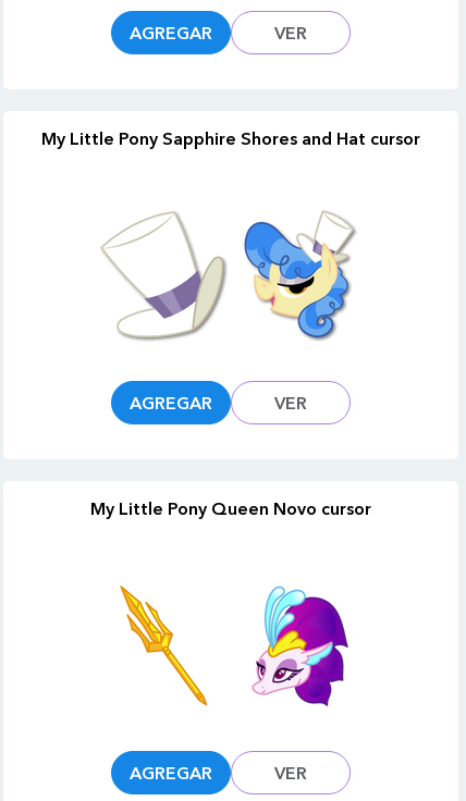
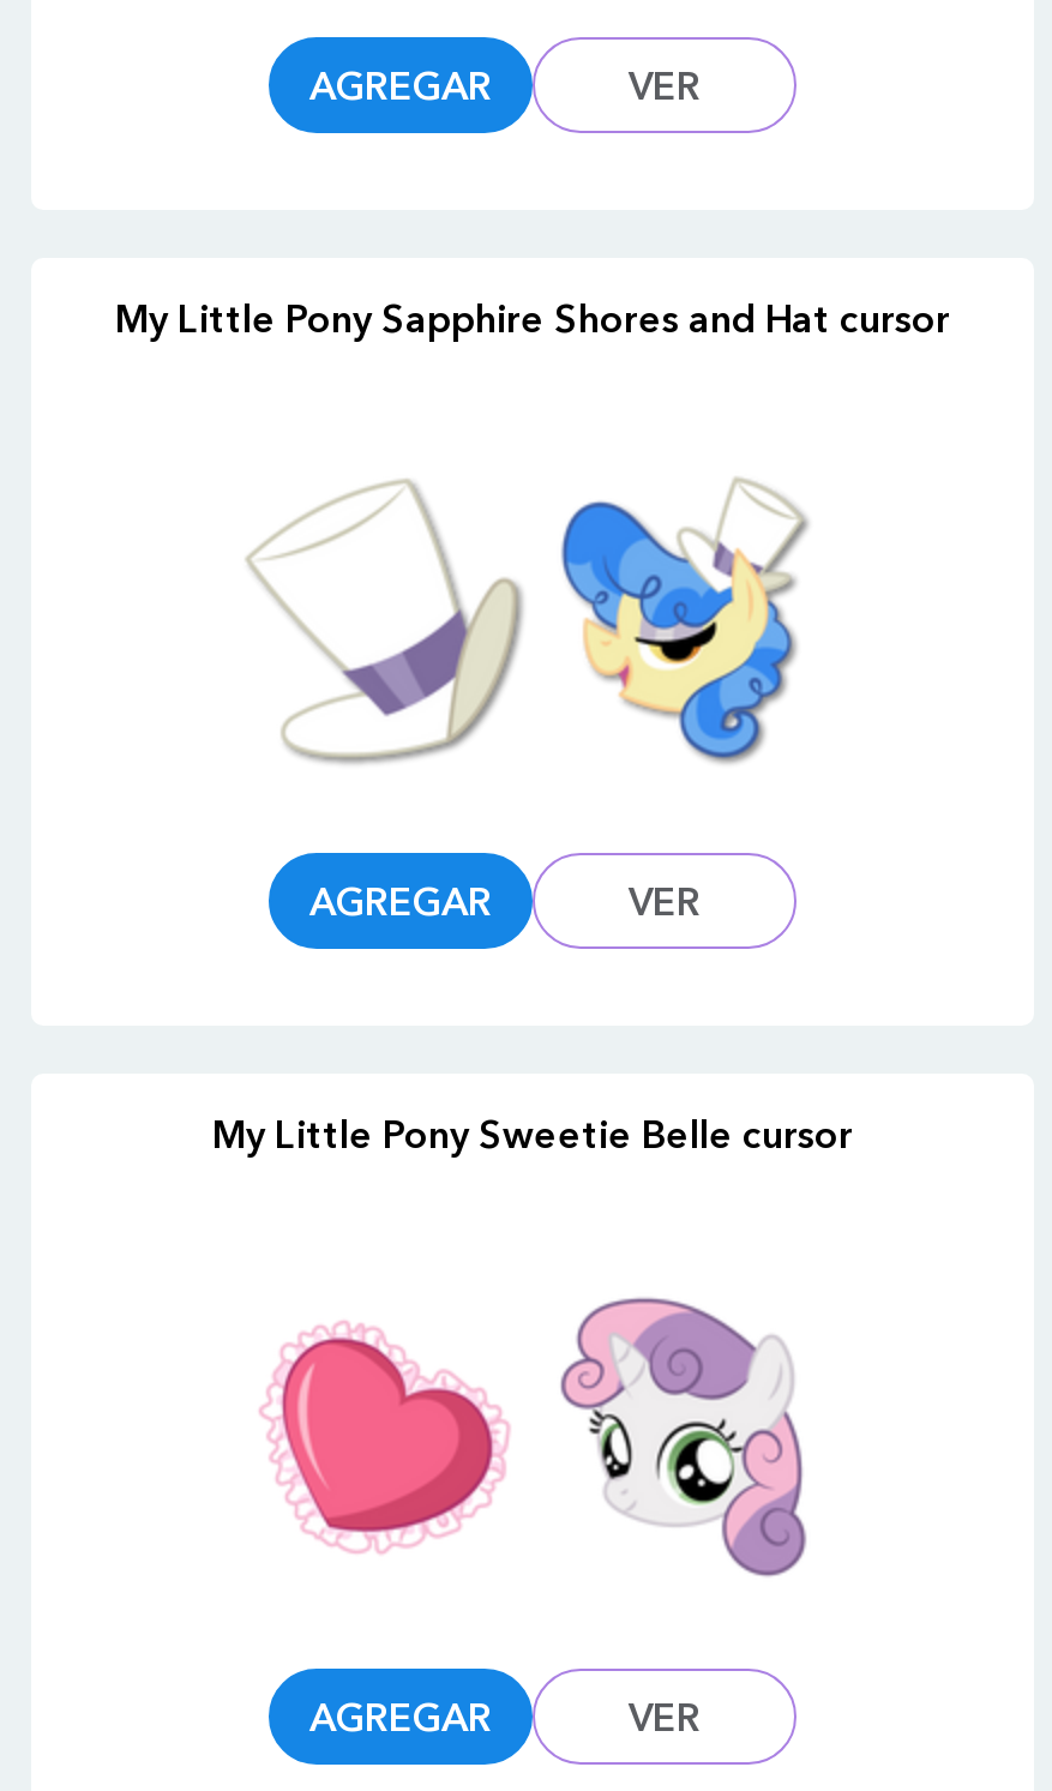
[90,497,371,519] My Little Pony Queen Novo cursor -> [212,1108,853,1156] My Little Pony Sweetie Belle cursor
[112,584,218,706] [image] -> [259,1306,511,1568] [image]
[244,583,355,708] [image] -> [559,1297,808,1577] [image]

